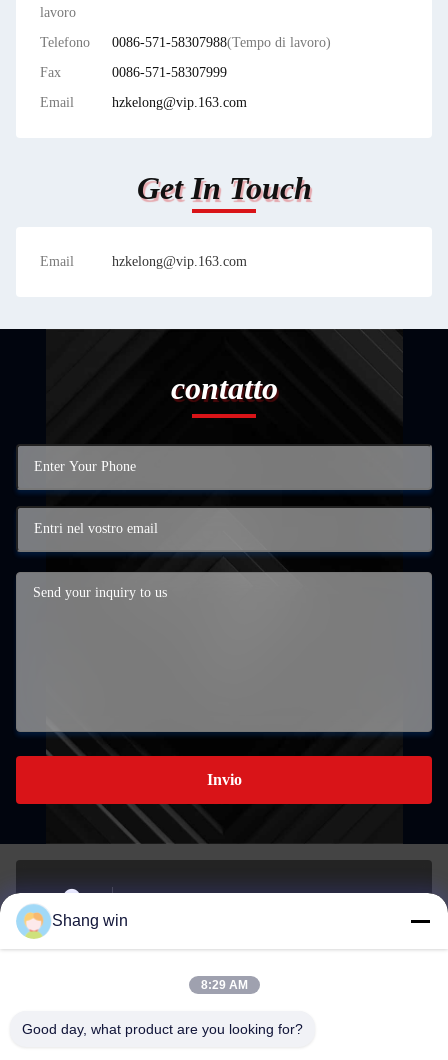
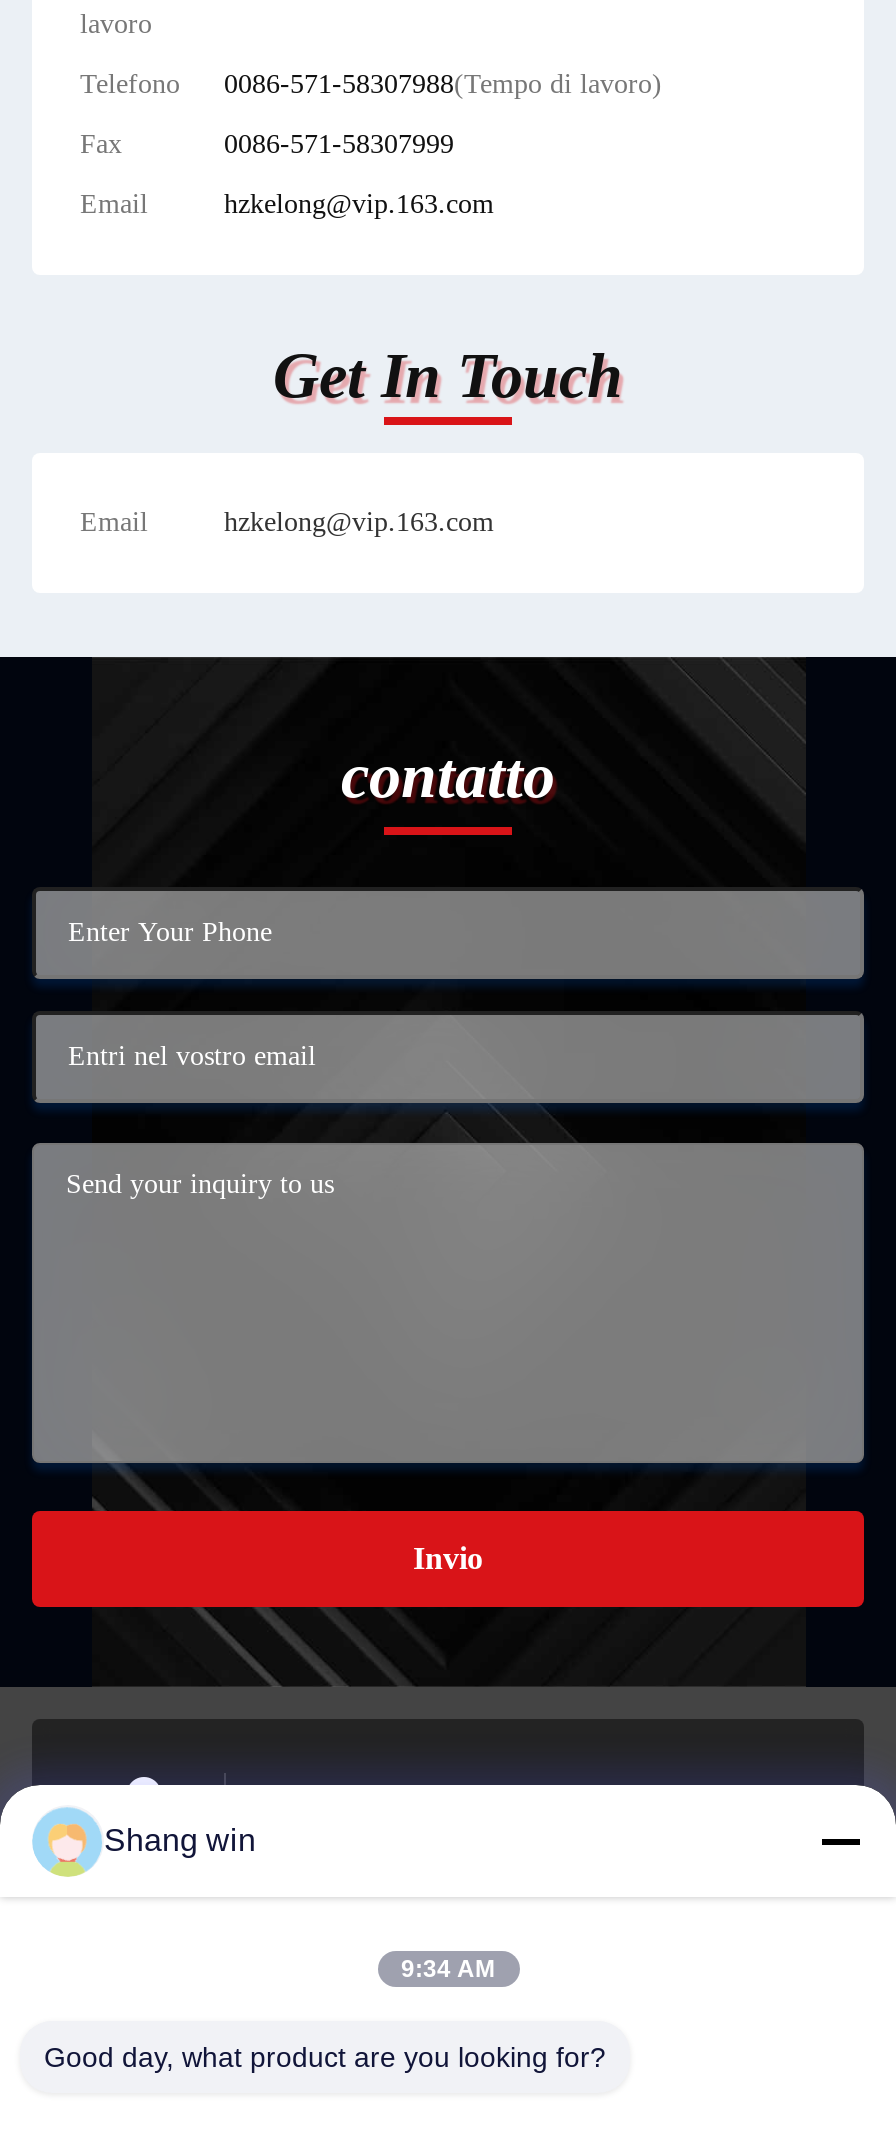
[200,978,247,992] 8:29 AM -> [401,1955,495,1983] 9:34 AM

